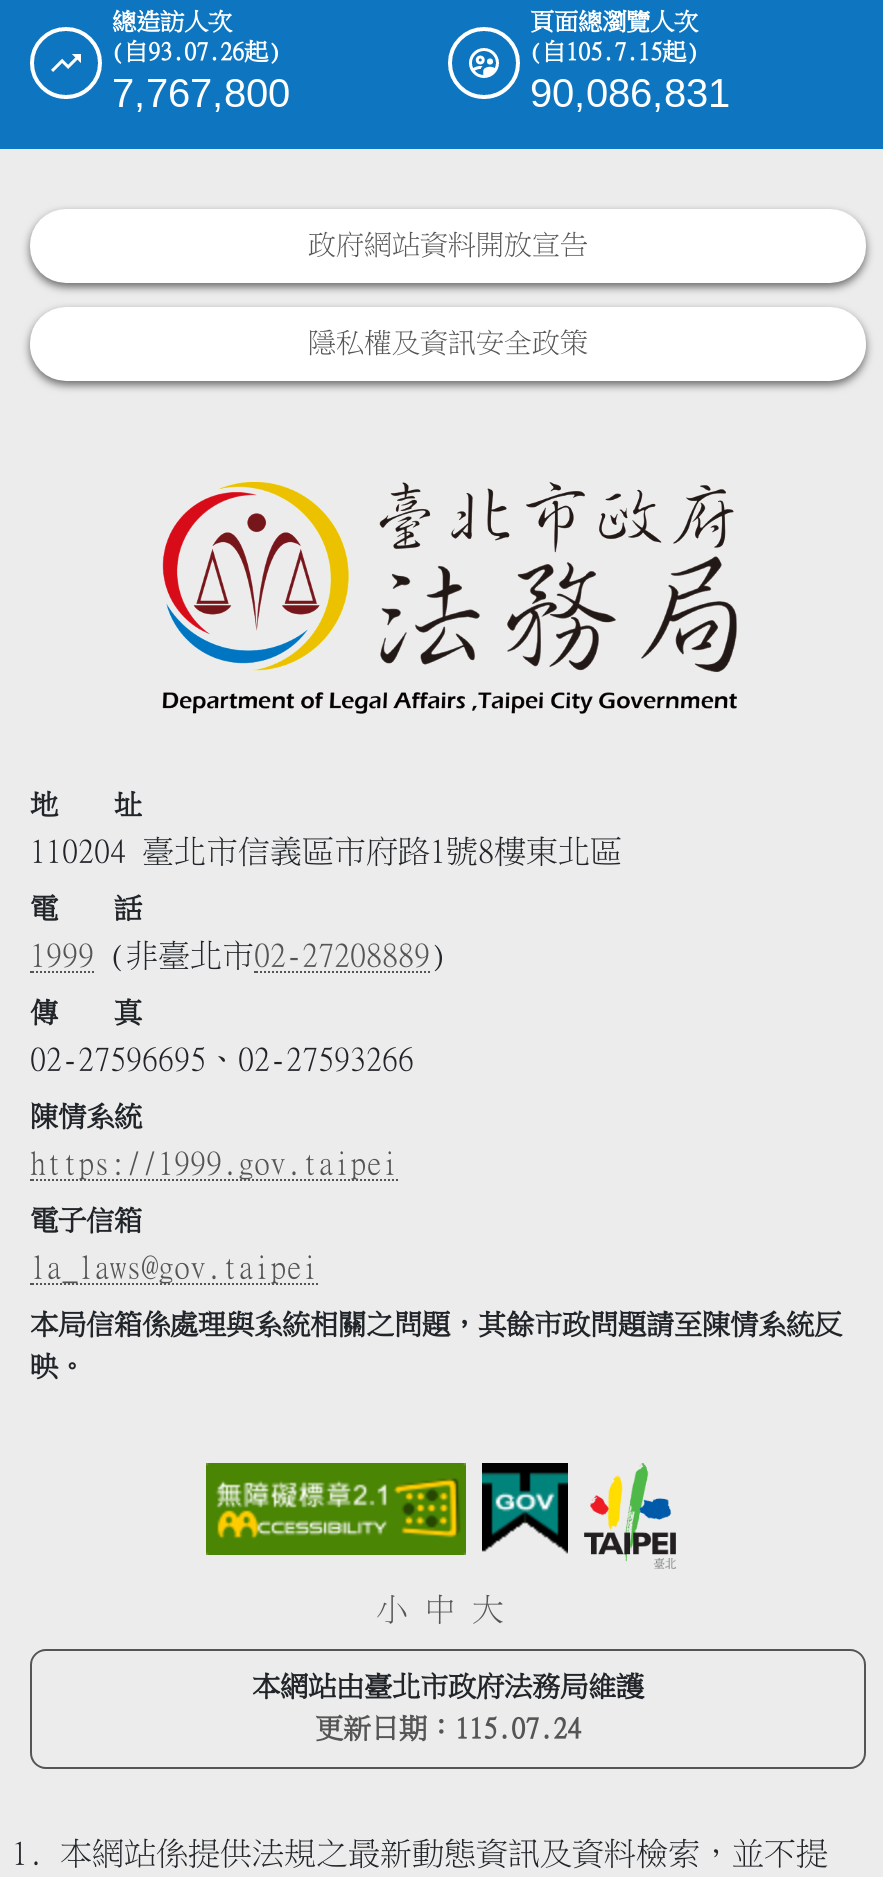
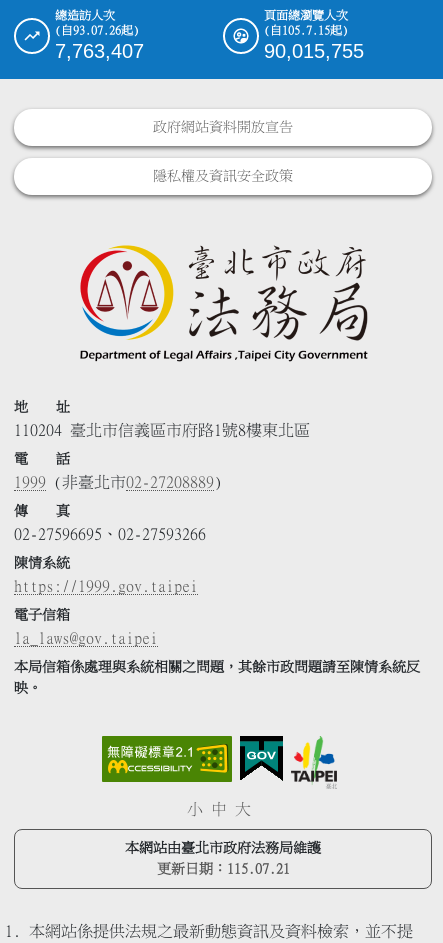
[112,72,290,116] 7,767,800 -> [55,40,144,62] 7,763,407
[530,72,730,116] 90,086,831 -> [264,40,364,62] 90,015,755
[315,1714,581,1742] 更新日期：115.07.24 -> [156,861,289,875] 更新日期：115.07.21

